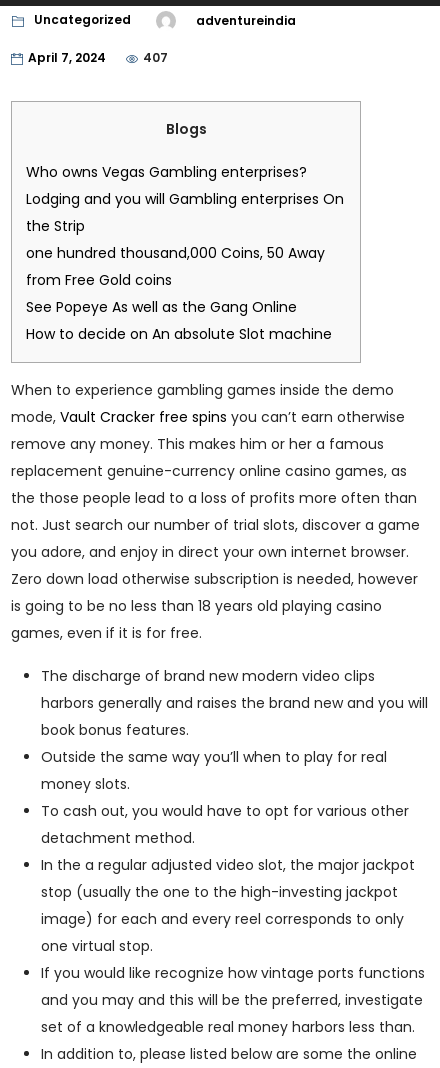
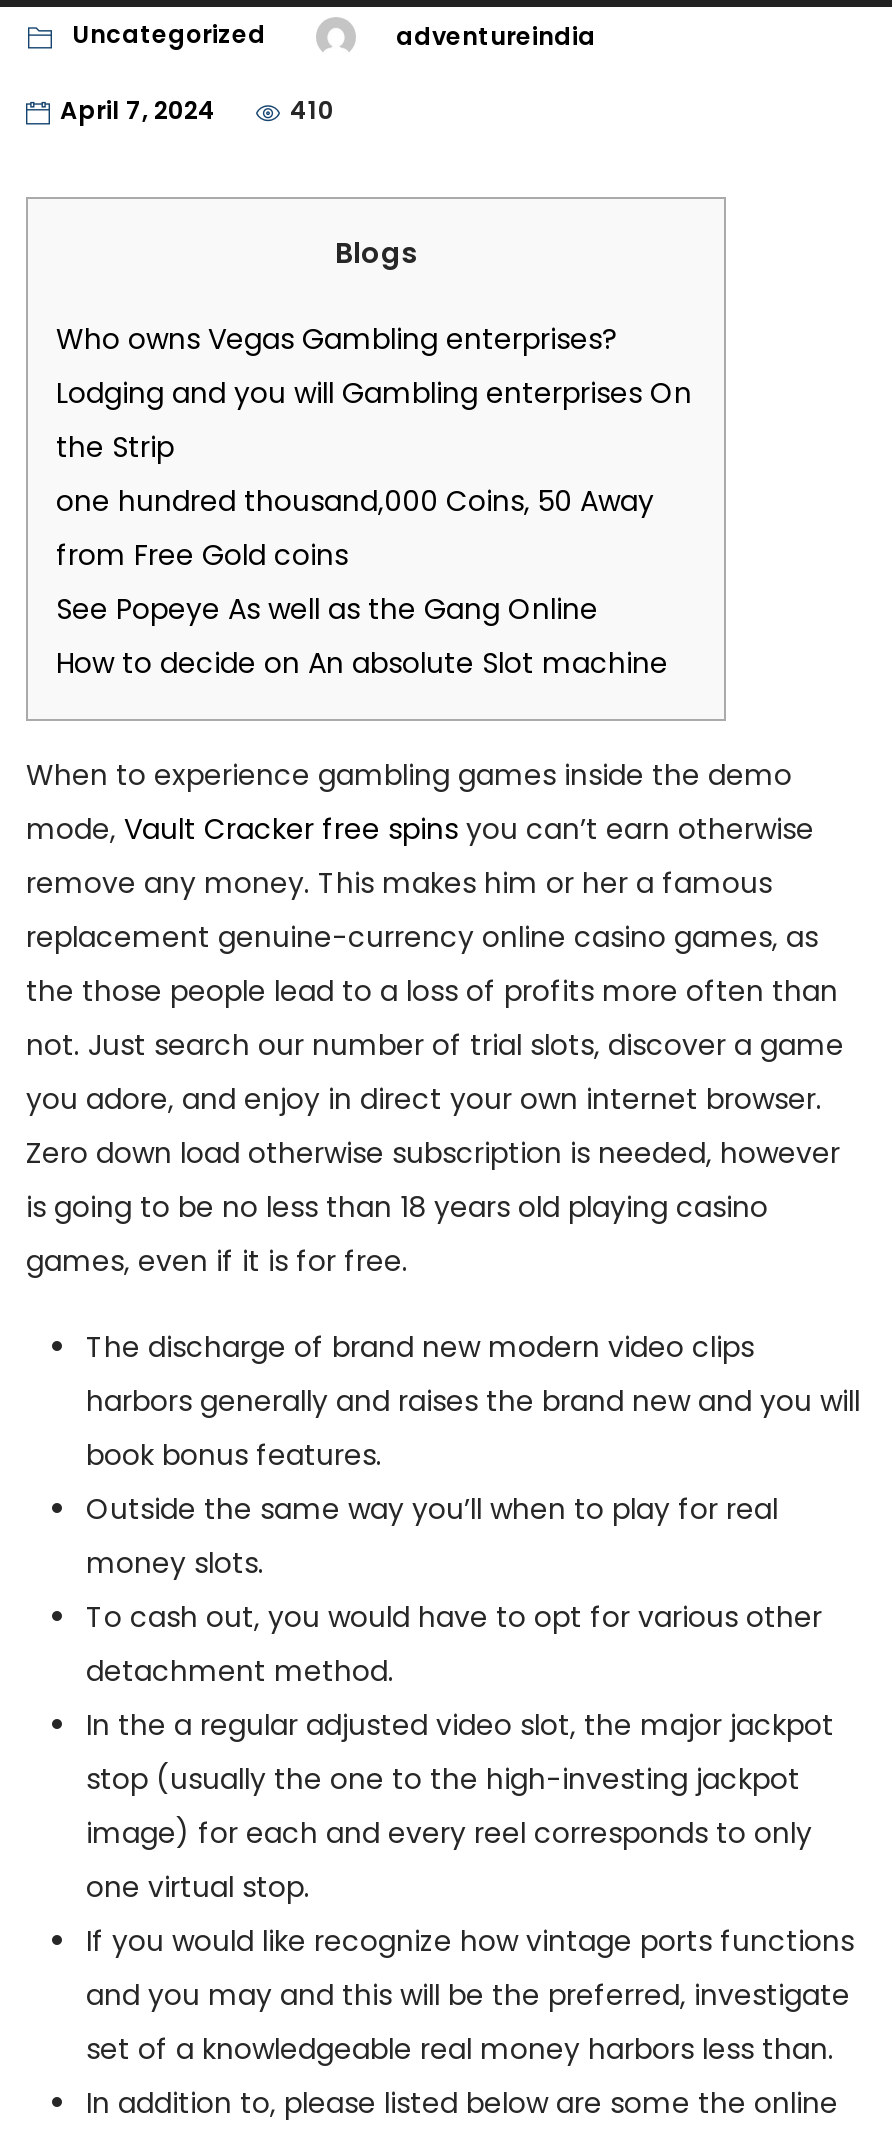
[143,49,168,66] 407 -> [290,93,334,127] 410

